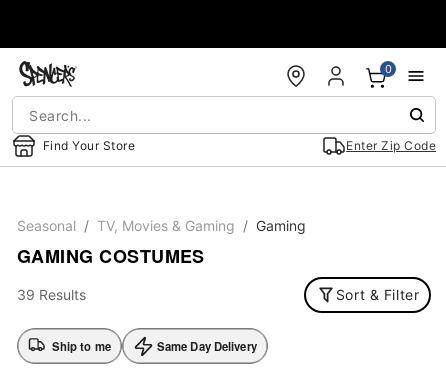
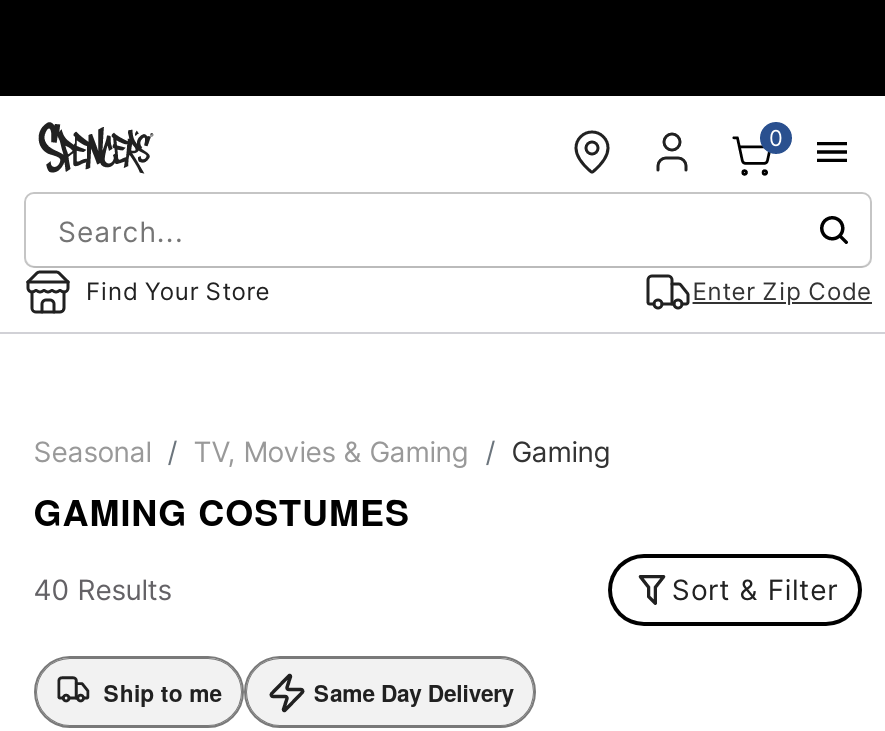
[17,286,86,303] 39 Results -> [34,572,172,606] 40 Results

